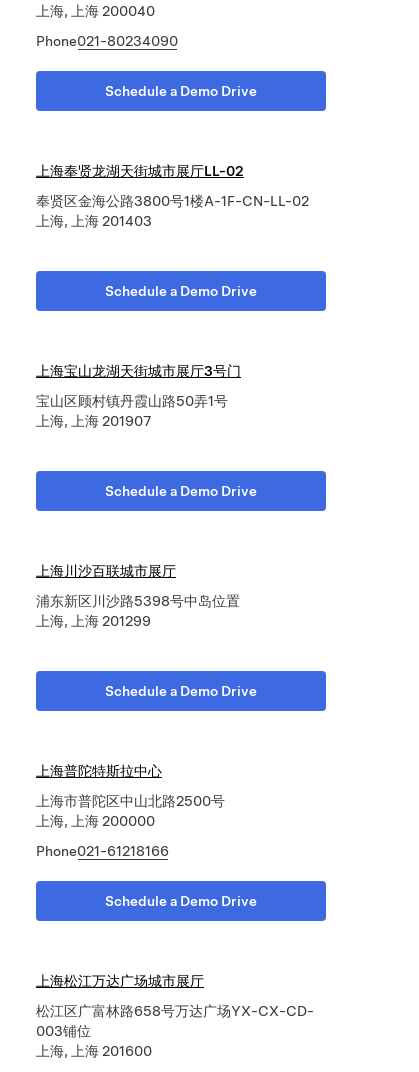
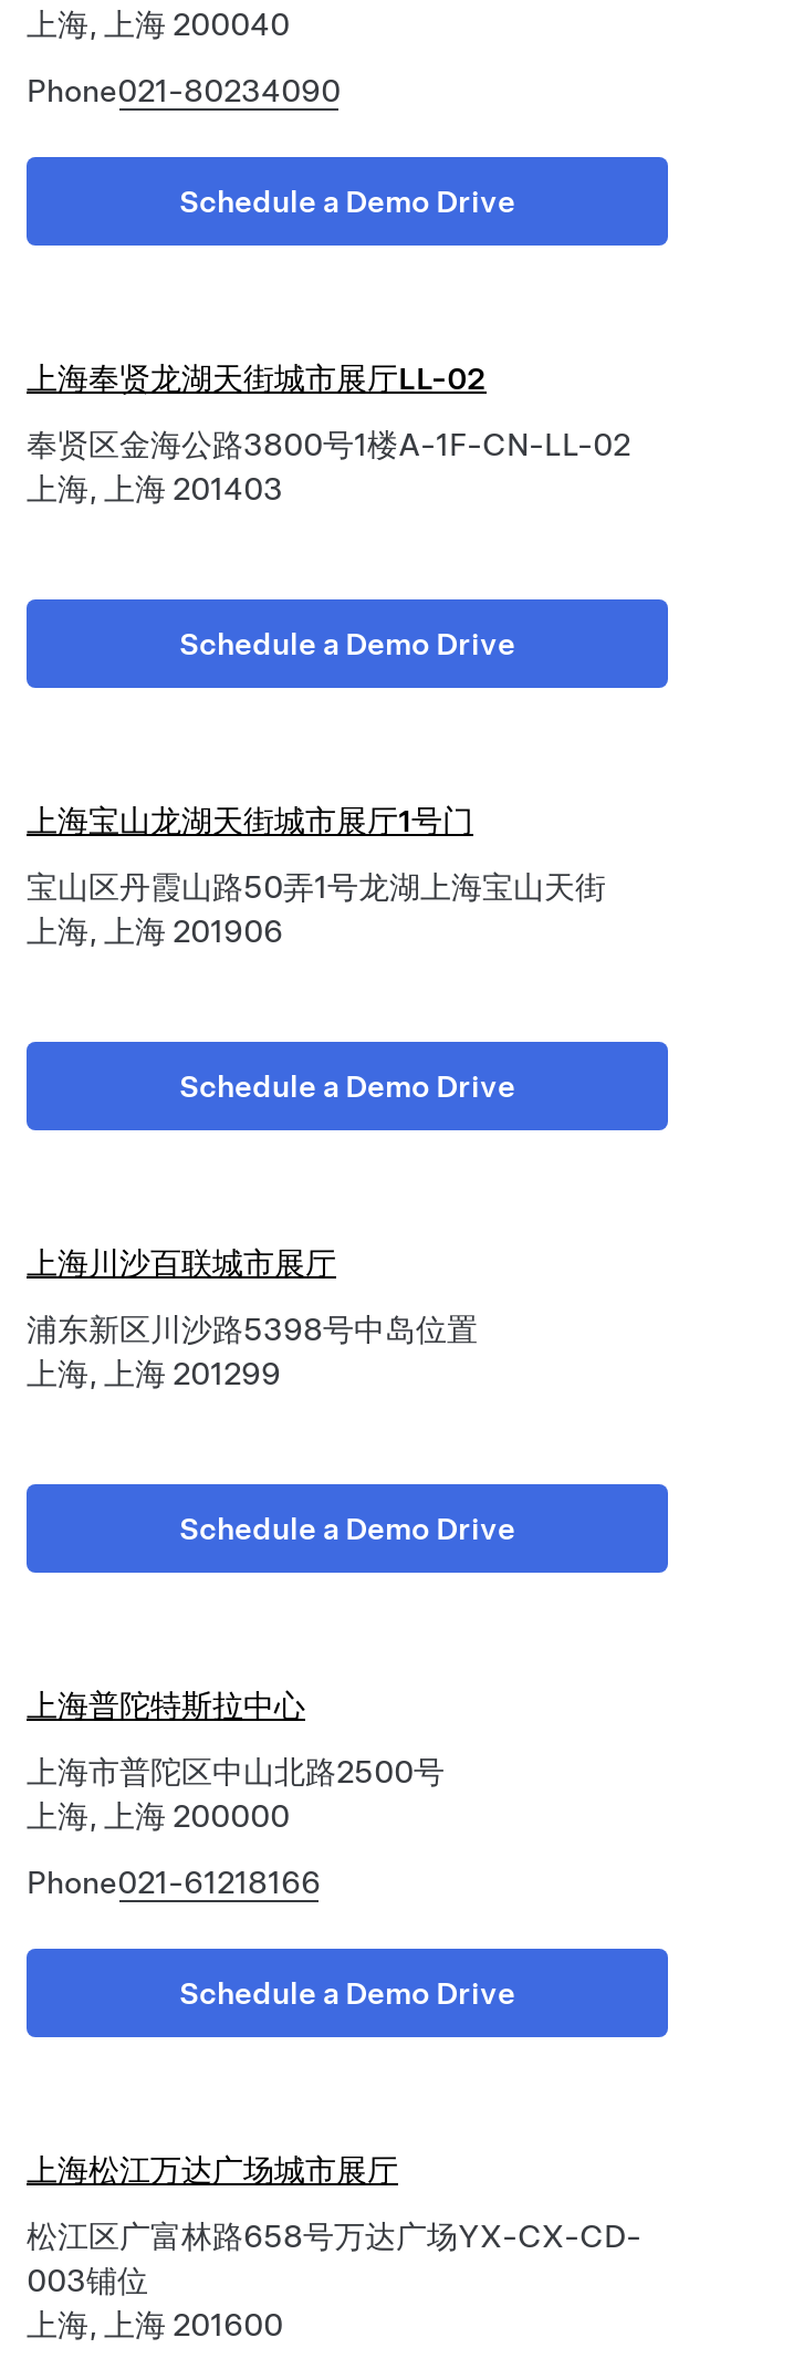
[36,363,241,379] 上海宝山龙湖天街城市展厅3号门 -> [27,803,473,838] 上海宝山龙湖天街城市展厅1号门
[36,393,228,429] 宝山区顾村镇丹霞山路50弄1号 | 上海, 上海 201907 -> [27,869,606,949] 宝山区丹霞山路50弄1号龙湖上海宝山天街 | 上海, 上海 201906

